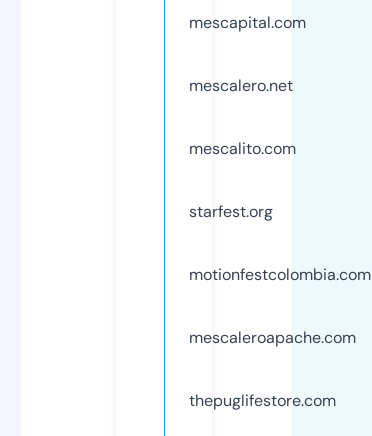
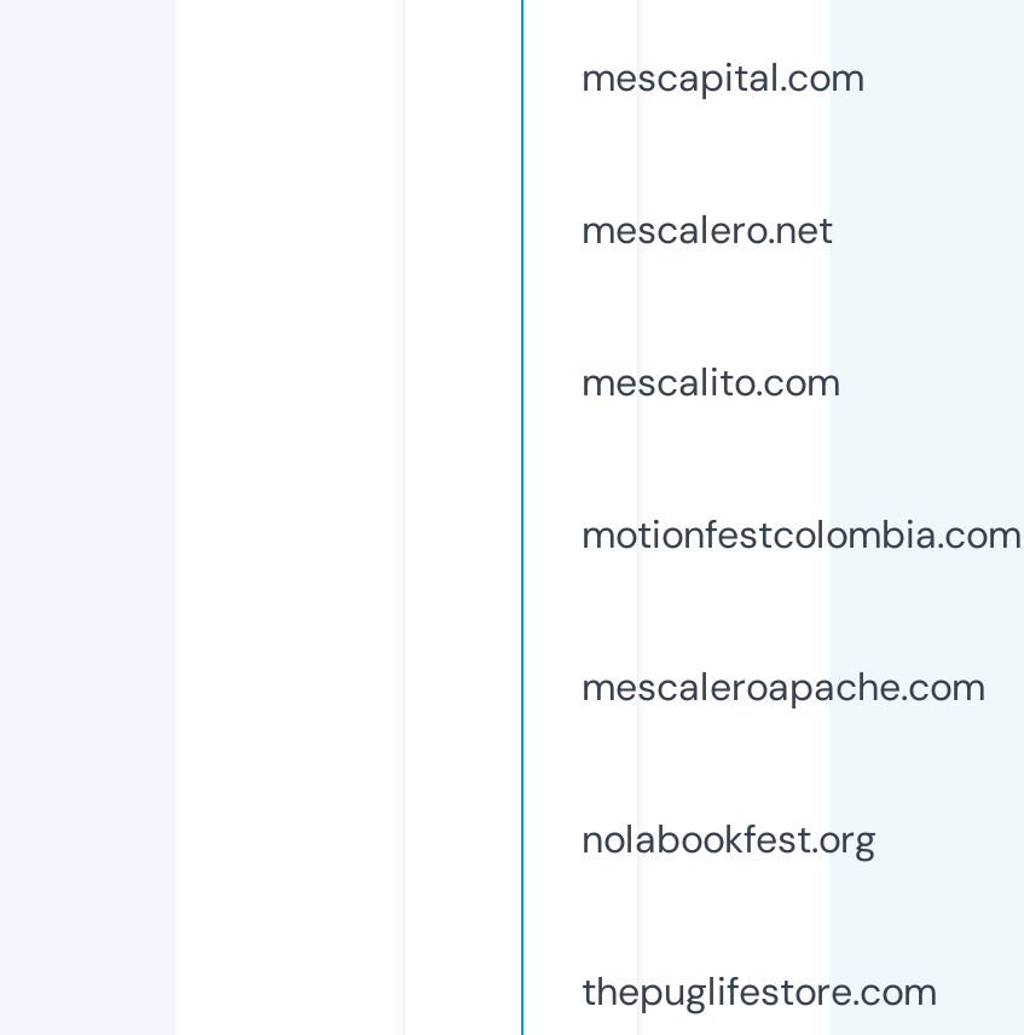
[189,201,273,222] starfest.org -> none
moved [189,264,371,348] -> [582,509,1022,712]: motionfestcolombia.com | mescaleroapache.com
none -> [582,813,877,864] nolabookfest.org

